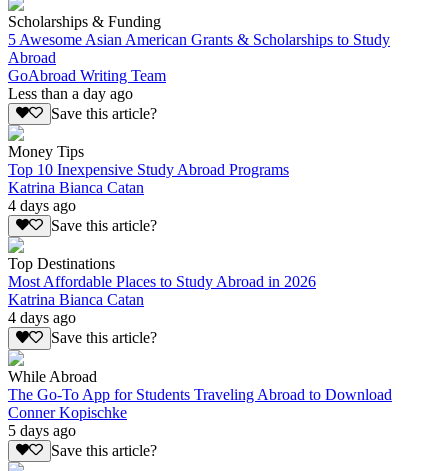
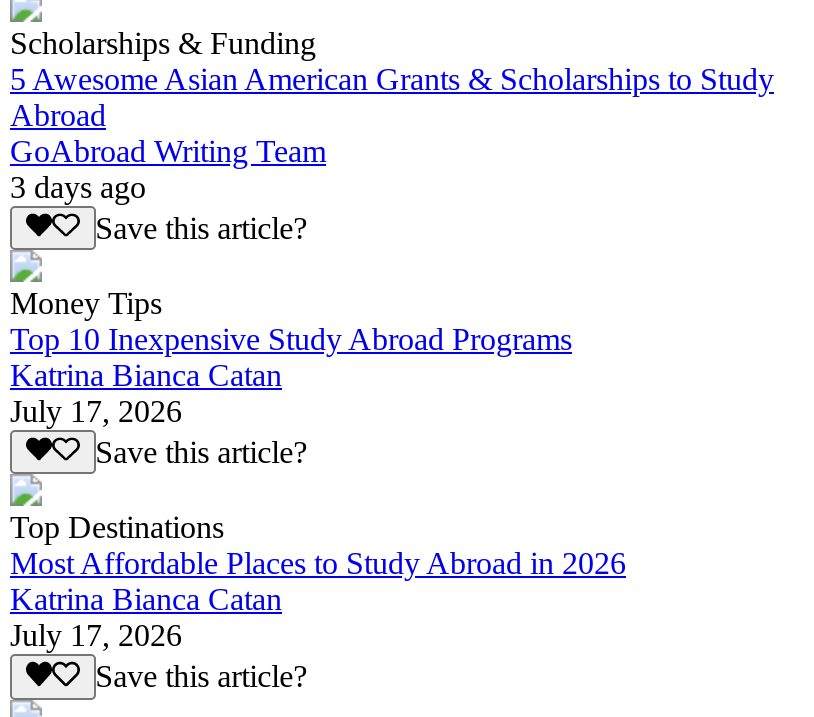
[8,85,133,102] Less than a day ago -> [10,170,146,204] 3 days ago
[8,197,76,214] 4 days ago -> [10,394,182,428] July 17, 2026
[8,309,392,439] 4 days ago | Save this article? | While Abroad | The Go-To App for Students Traveling Abroad to Download | Conner Kopischke | 5 days ago -> [10,619,182,653] July 17, 2026

